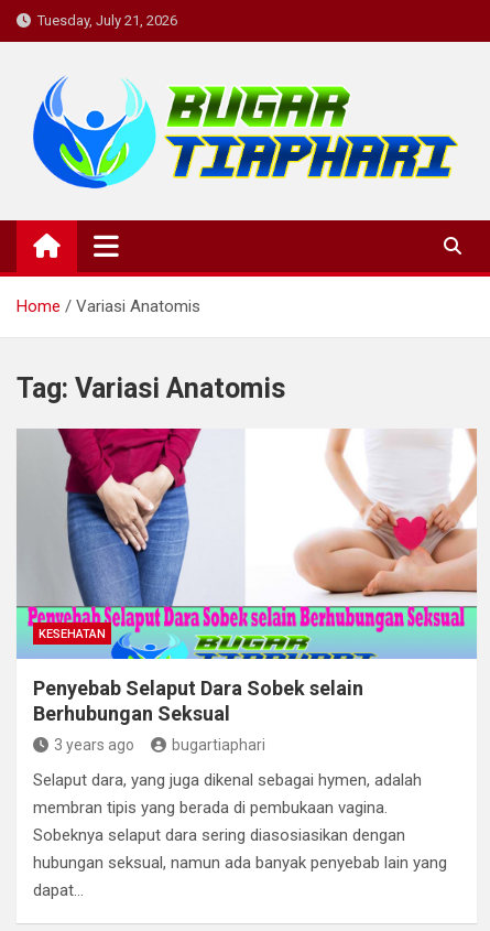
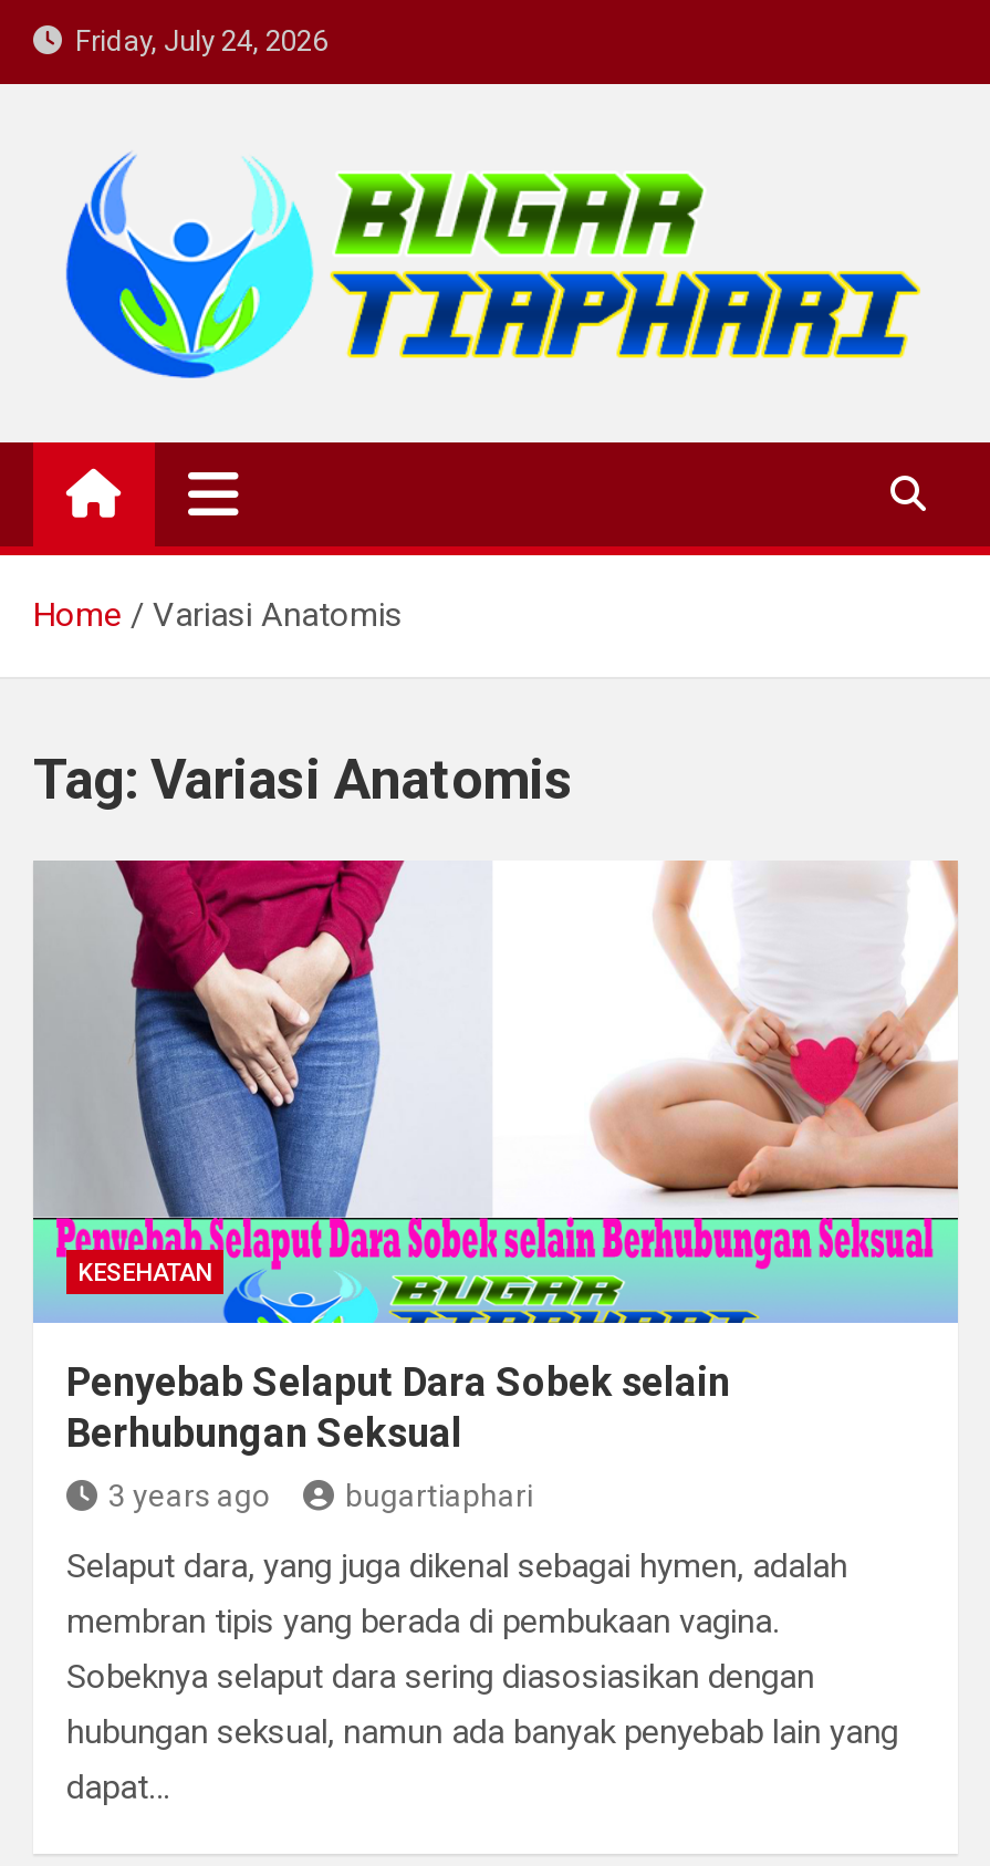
[31,12,177,29] Tuesday, July 21, 2026 -> [62,24,327,58] Friday, July 24, 2026

